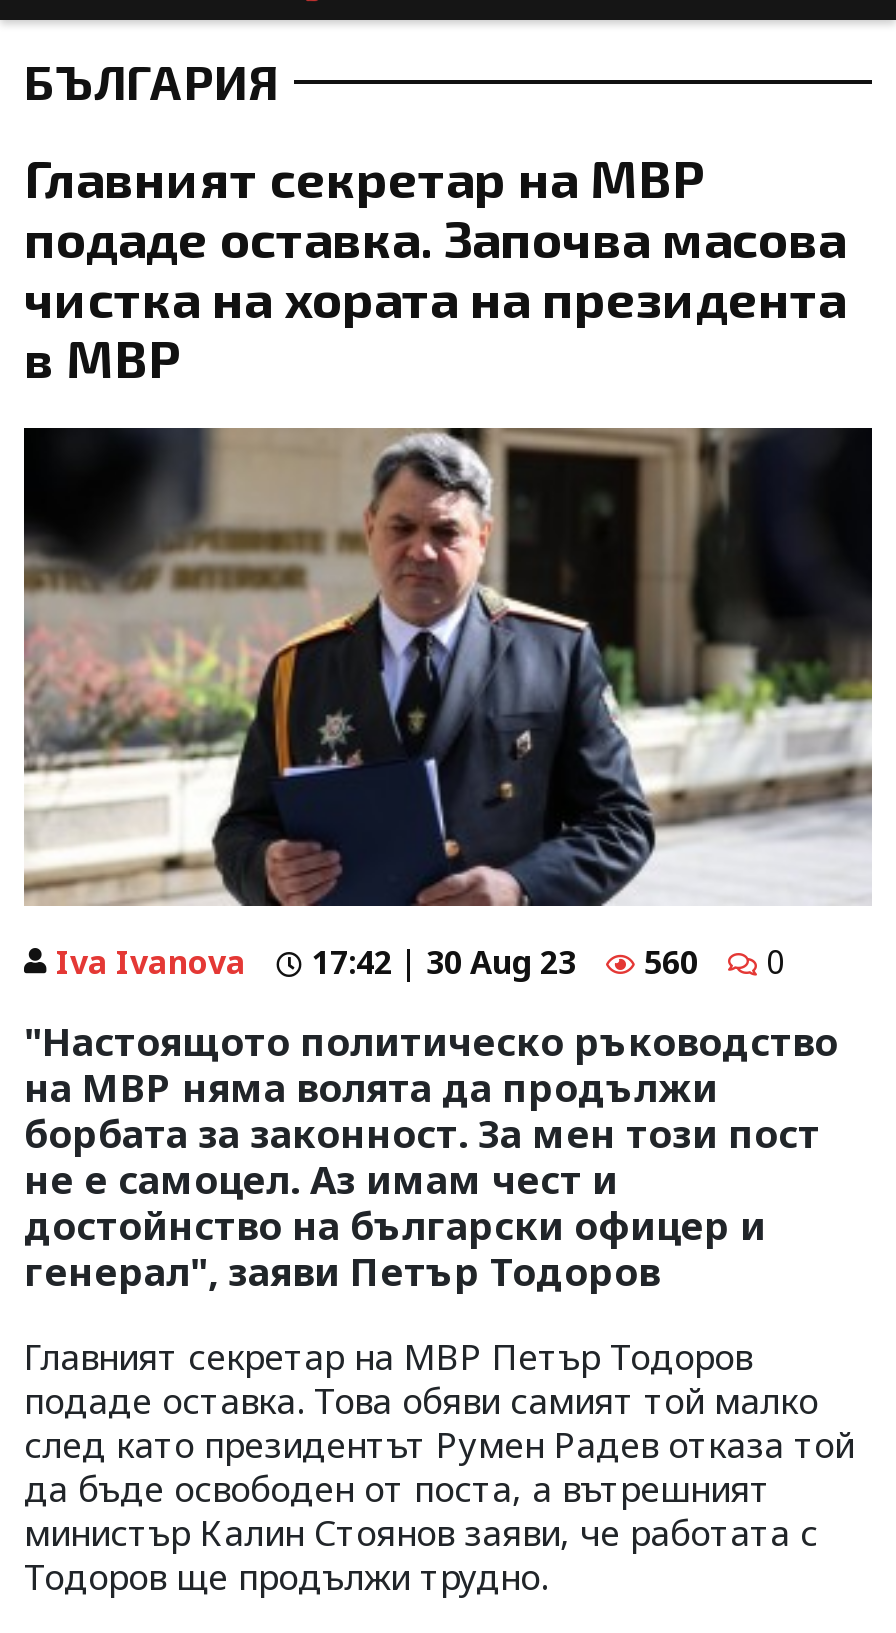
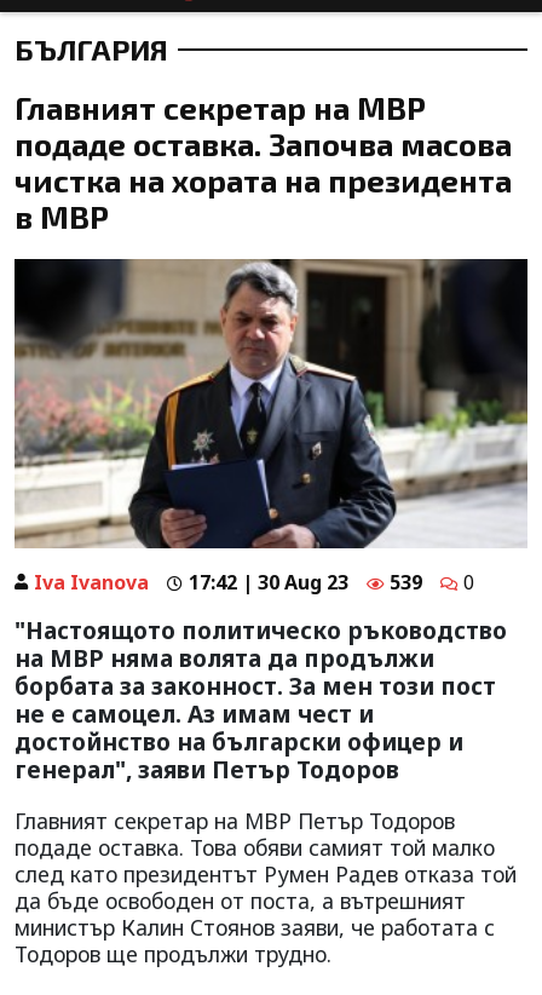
[644,939,698,983] 560 -> [390,568,422,595] 539

